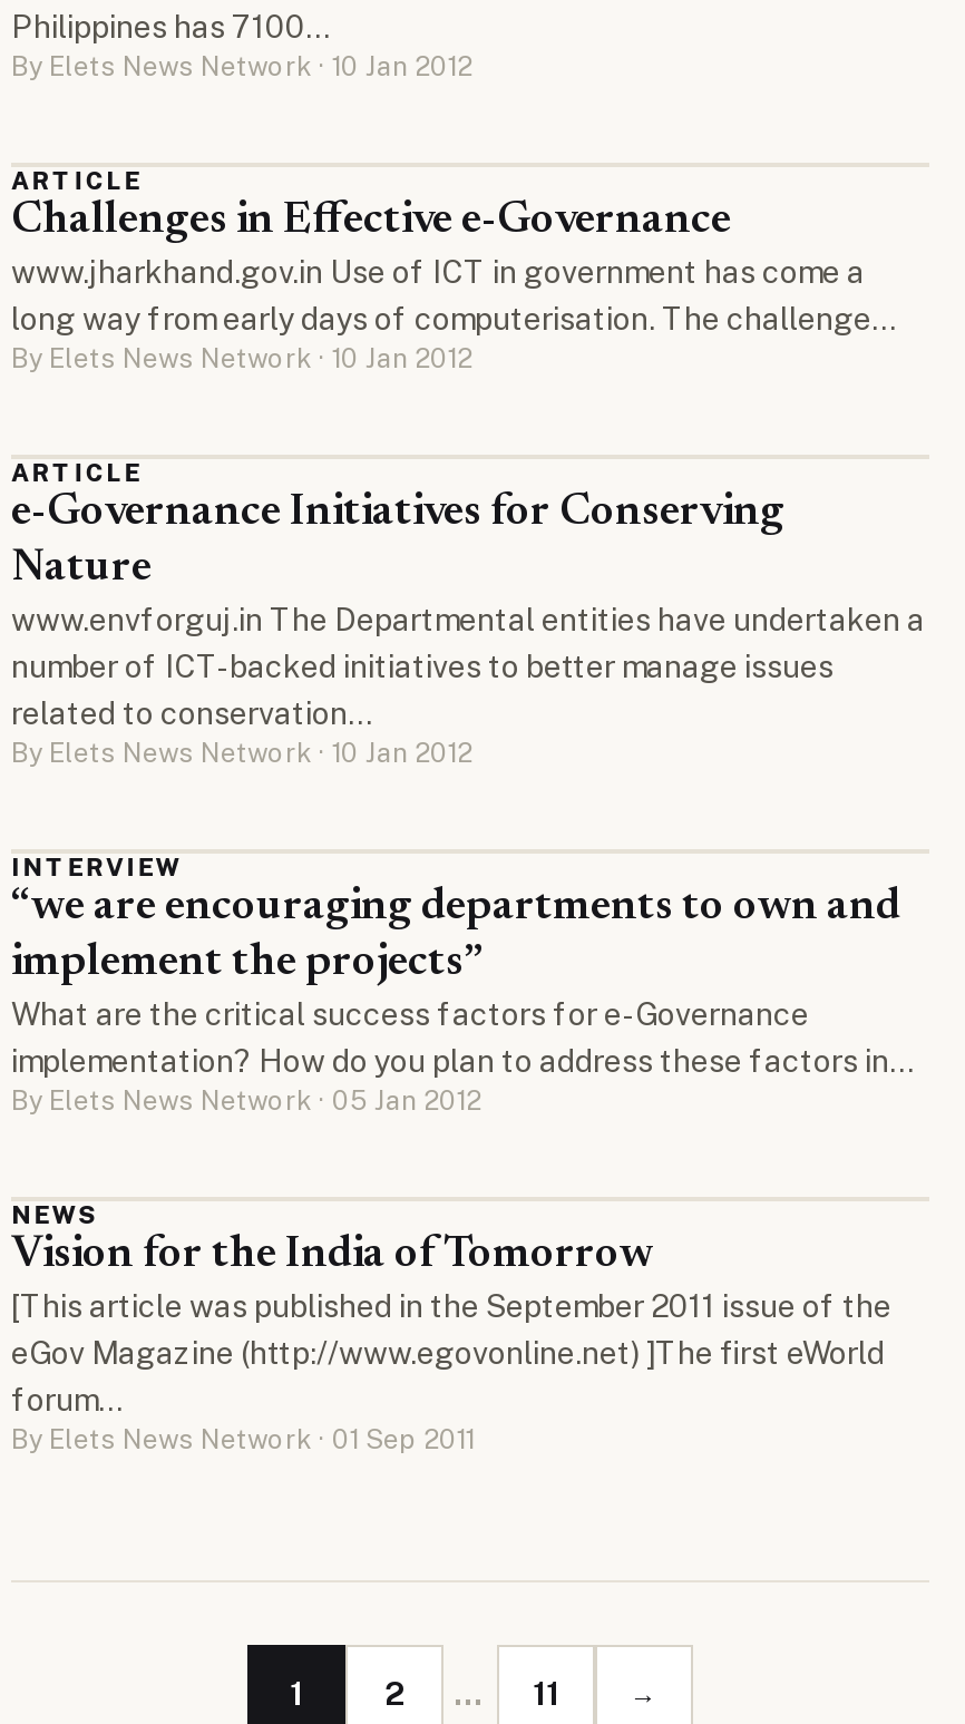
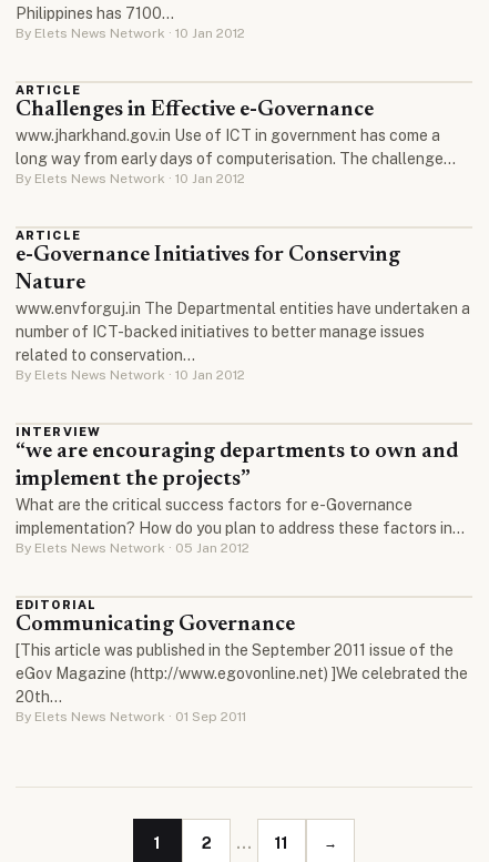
[11,1201,653,1277] NEWS | Vision for the India of Tomorrow -> [16,598,295,636] EDITORIAL | Communicating Governance
[11,1335,885,1418] eGov Magazine (http://www.egovonline.net) ]The first eWorld | forum… -> [16,665,468,706] eGov Magazine (http://www.egovonline.net) ]We celebrated the | 20th…

